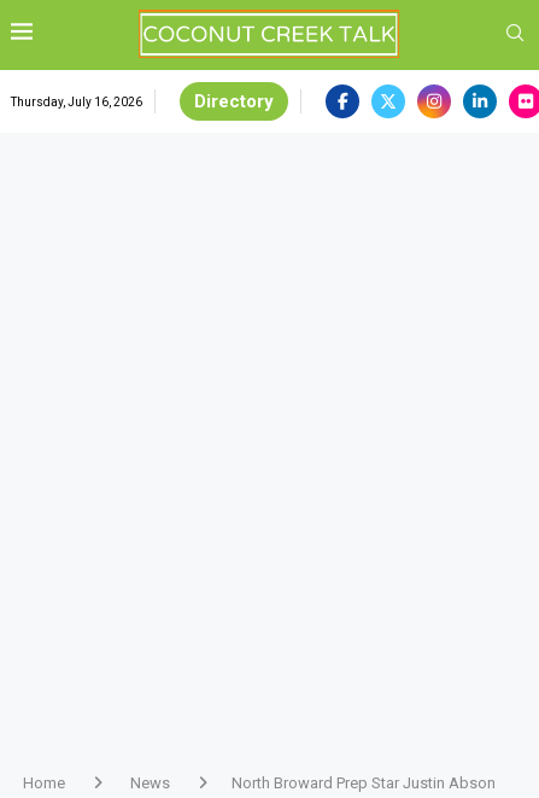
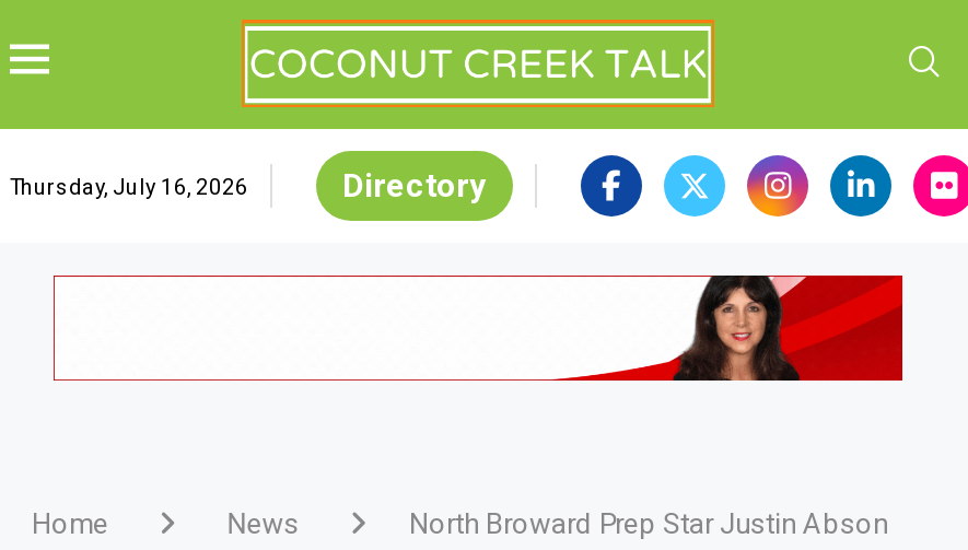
none -> [54,273,905,383] [image]

